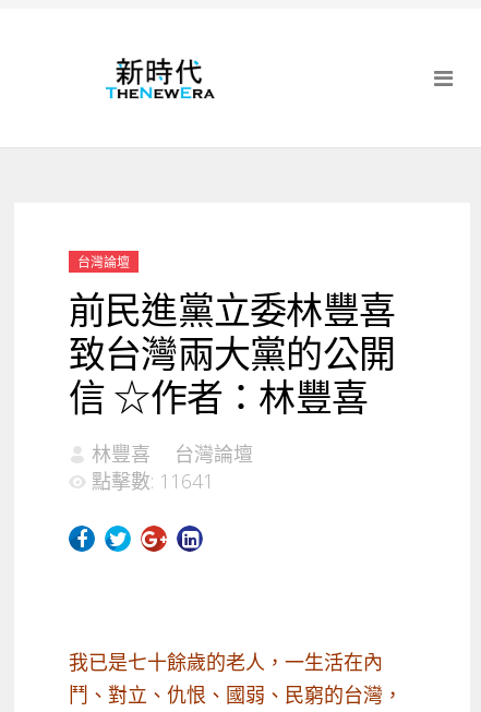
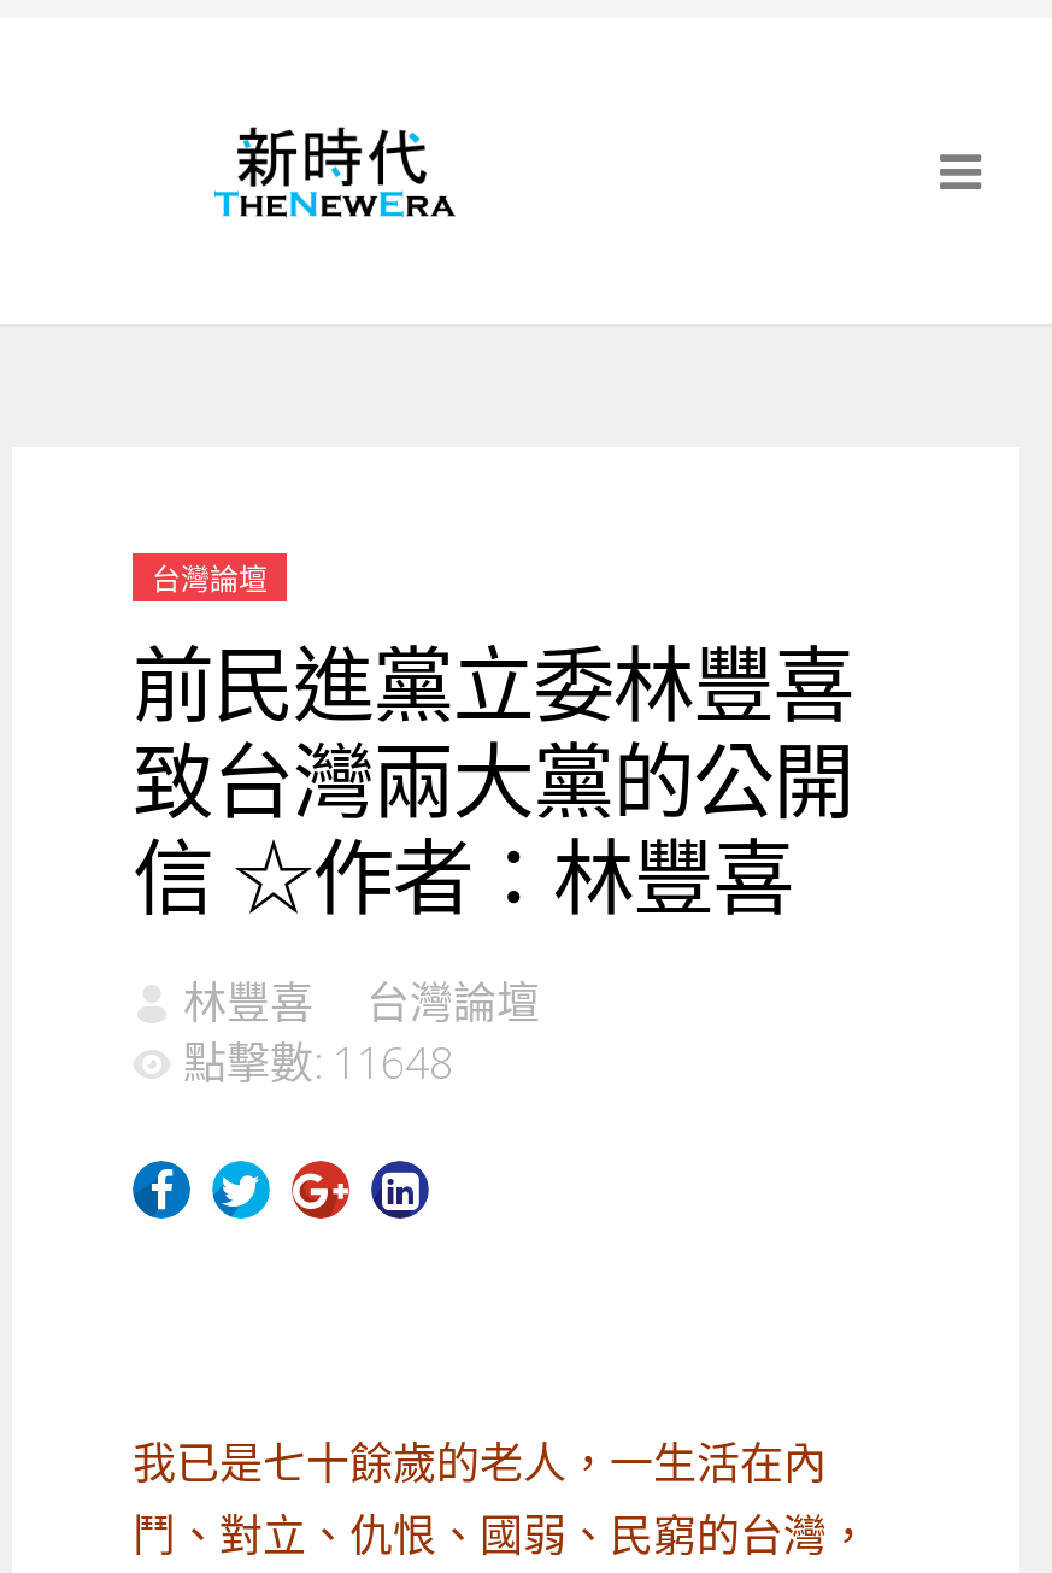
[92,468,214,494] 點擊數: 11641 -> [183,1033,453,1091] 點擊數: 11648

